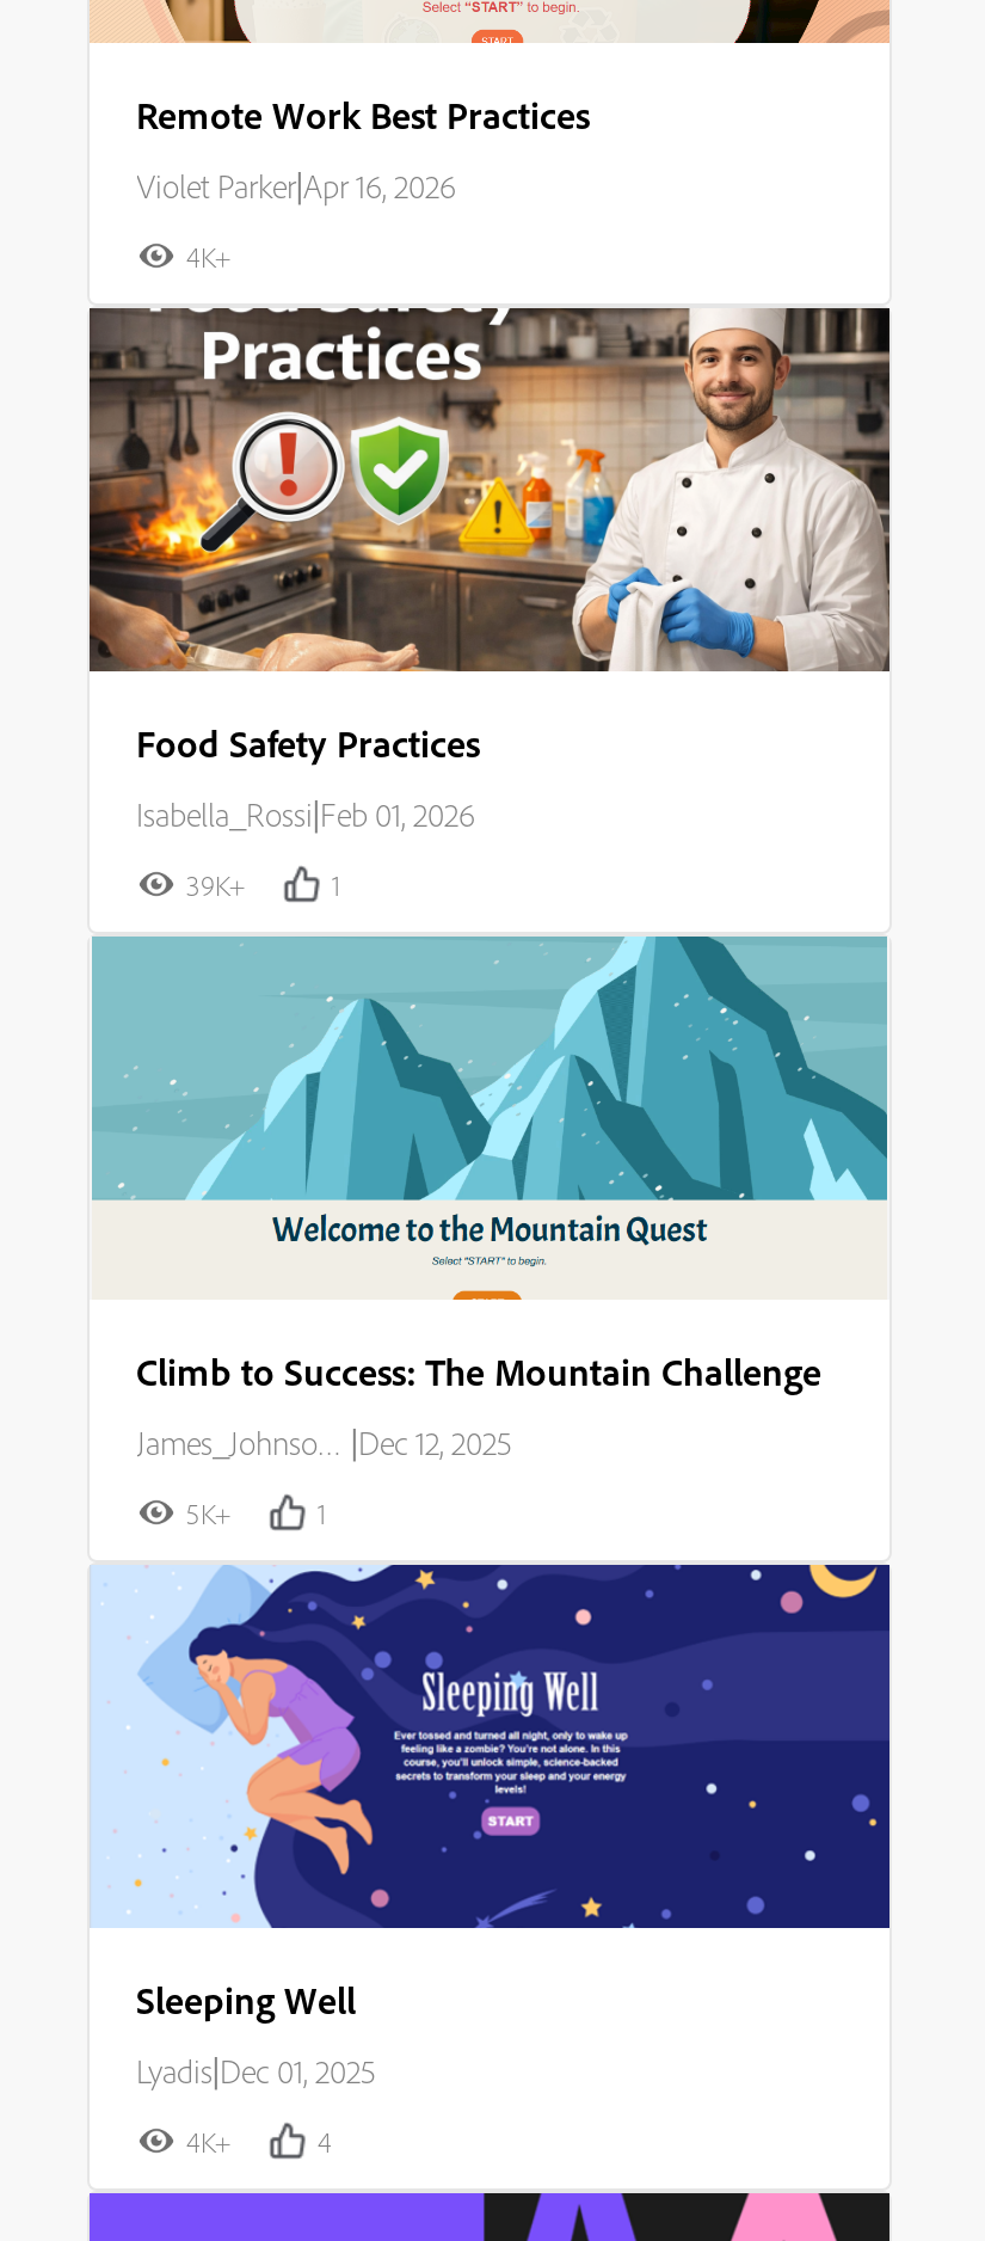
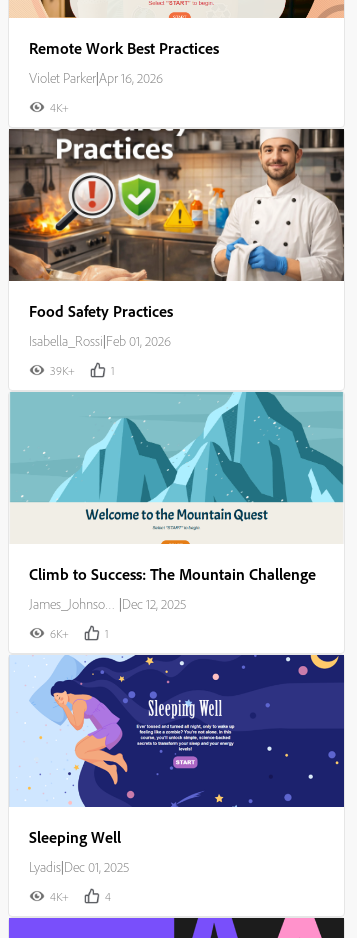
[186,1496,232,1531] 5K+ -> [49,626,68,641] 6K+

